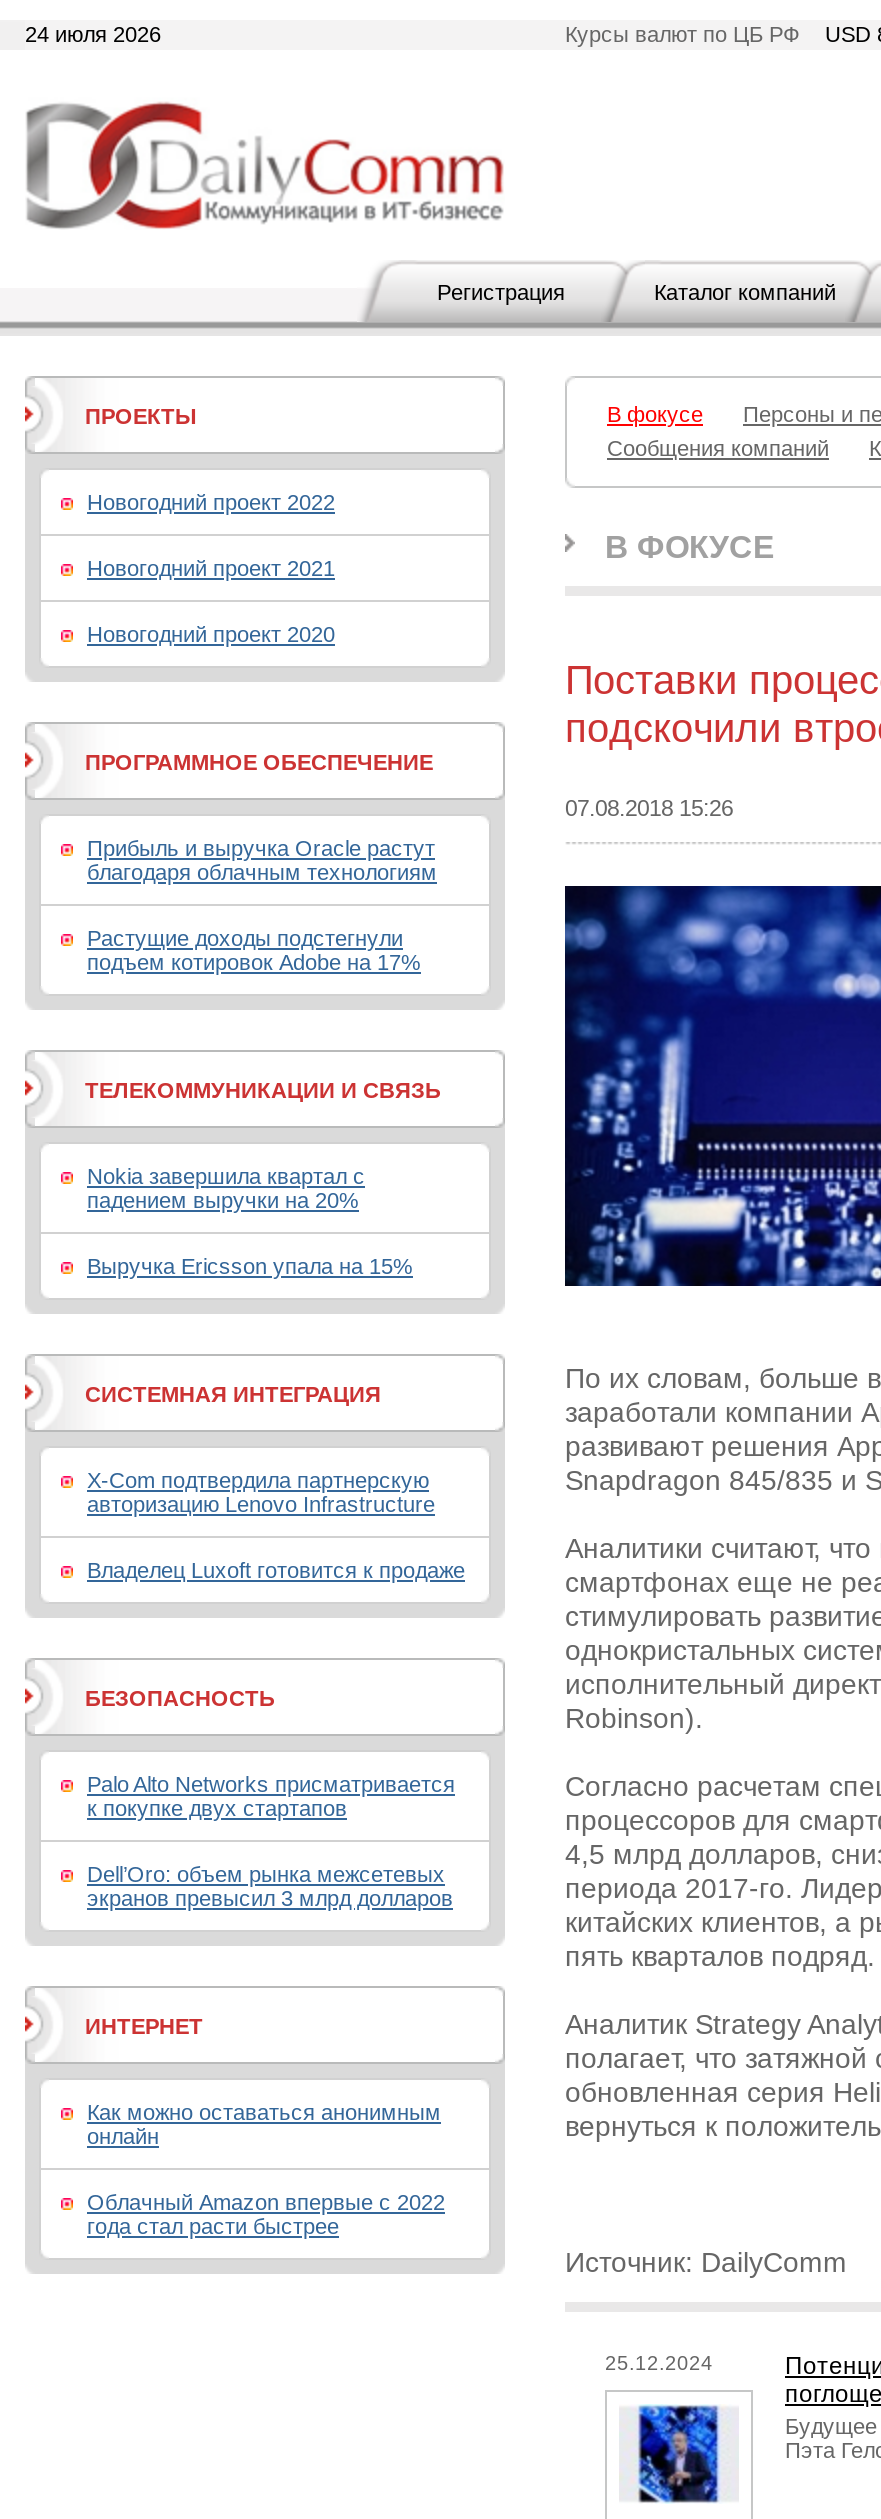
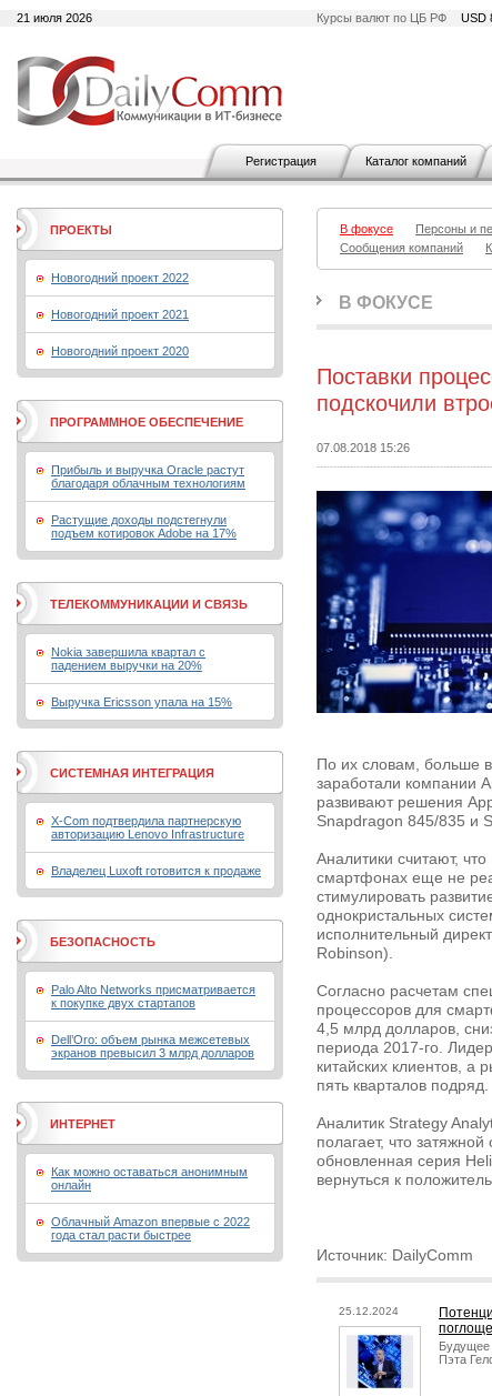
[25,22,161,46] 24 июля 2026 -> [17,11,92,24] 21 июля 2026

